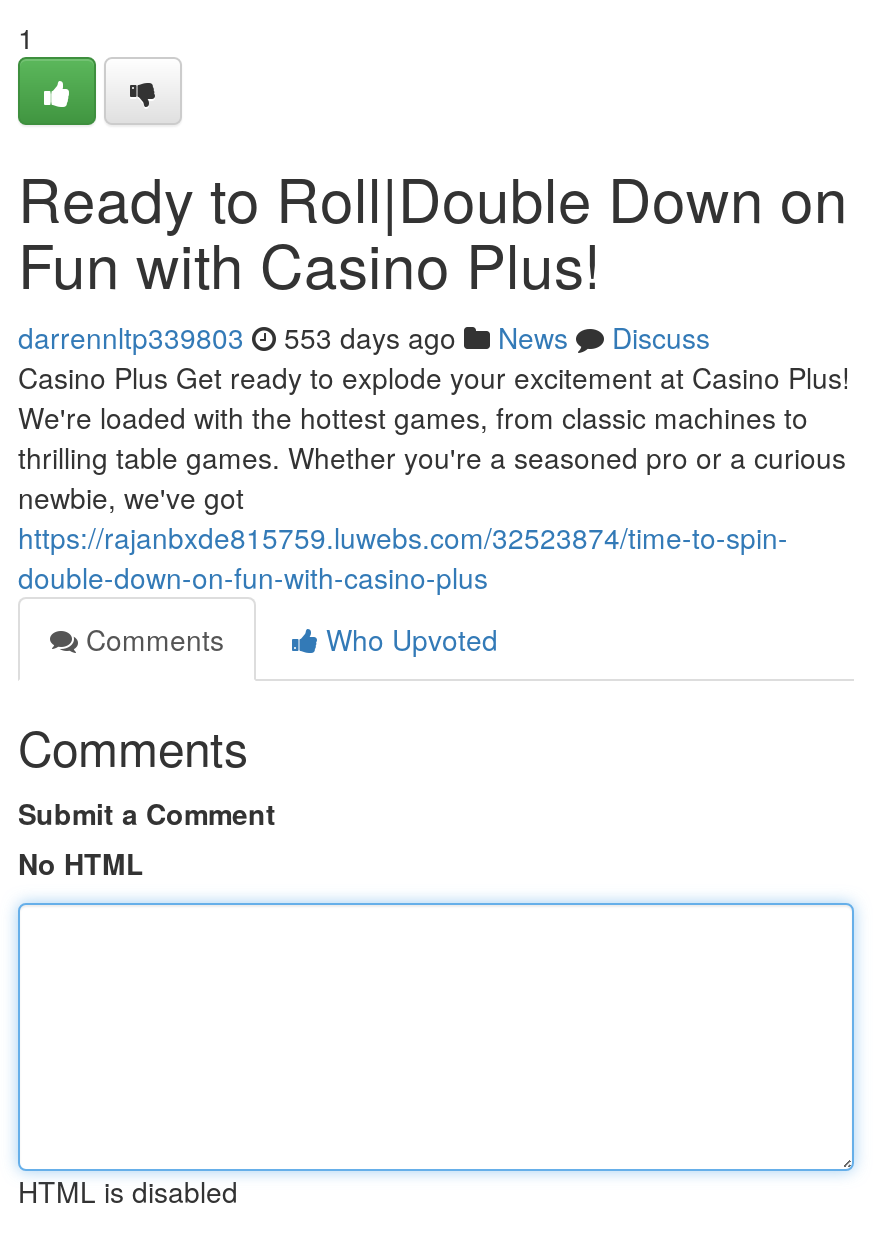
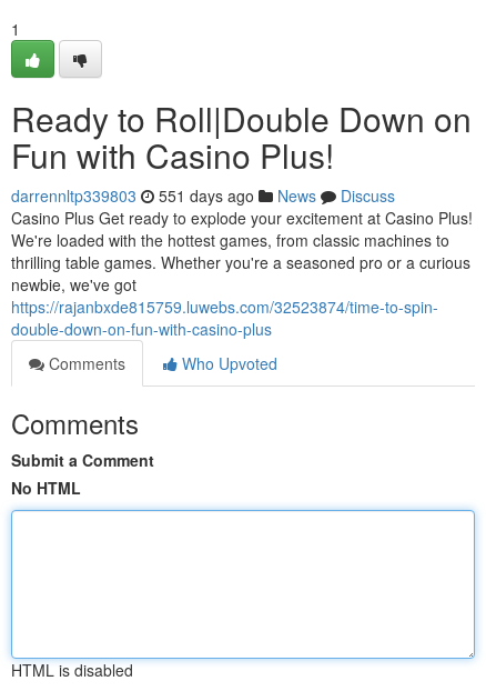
[18,317,710,357] darrennltp339803 553 days ago News Discuss -> [11,184,395,207] darrennltp339803 551 days ago News Discuss

